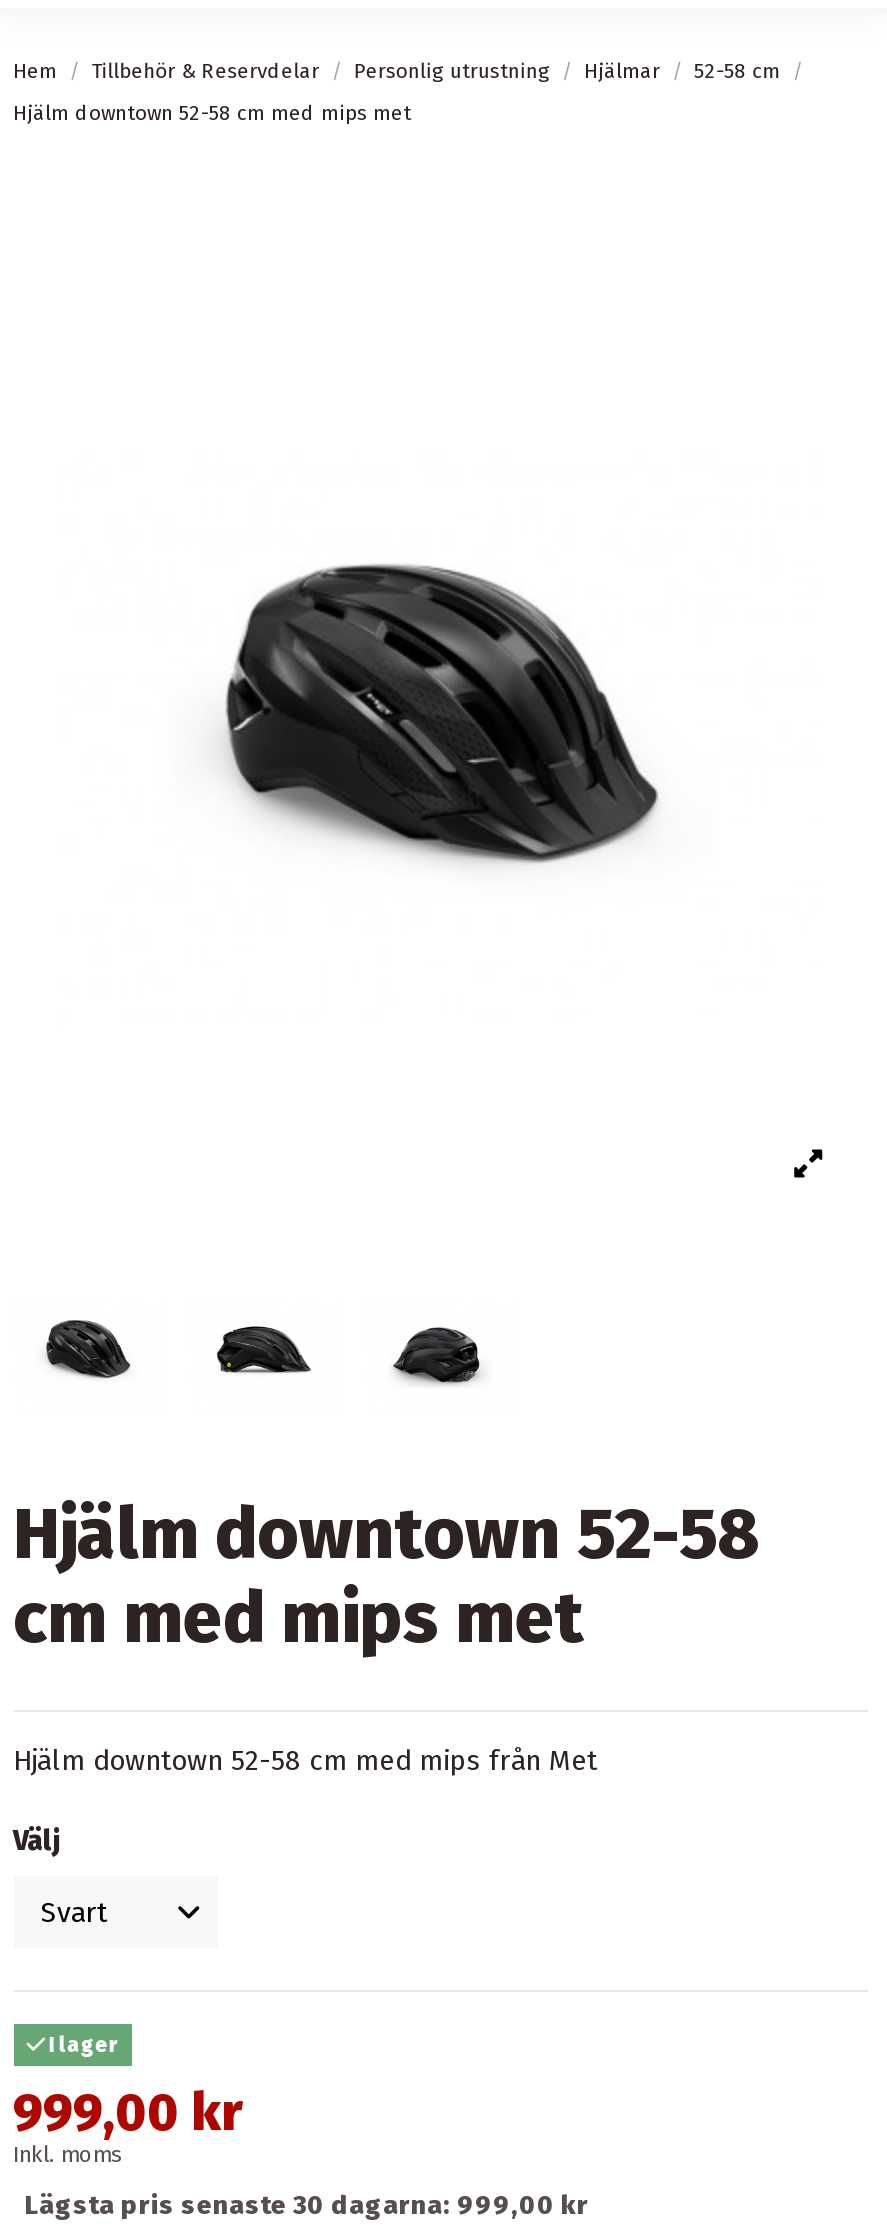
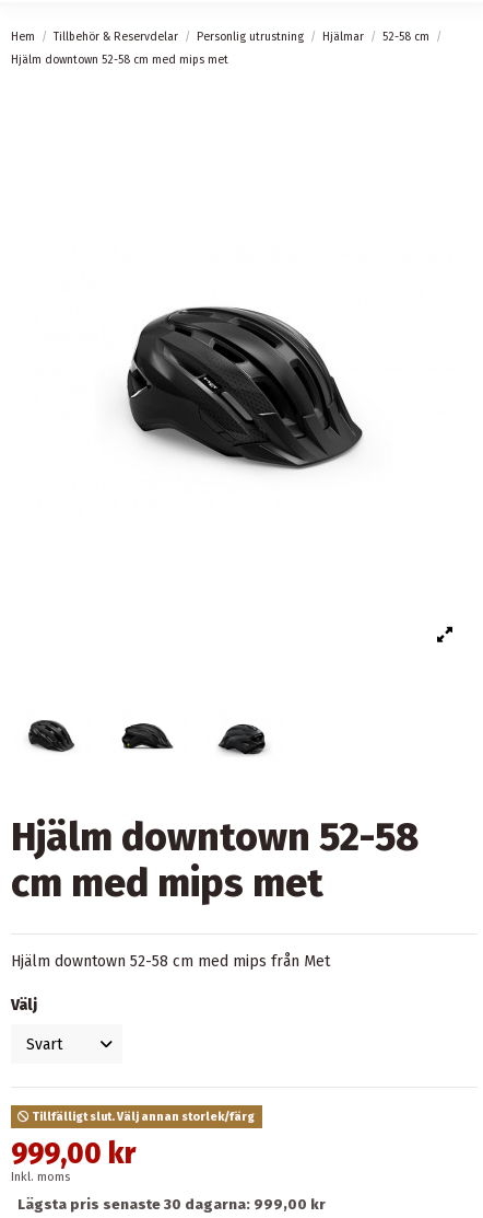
[45,2032,119,2058] I lager -> [30,1110,255,1124] Tillfälligt slut. Välj annan storlek/färg

